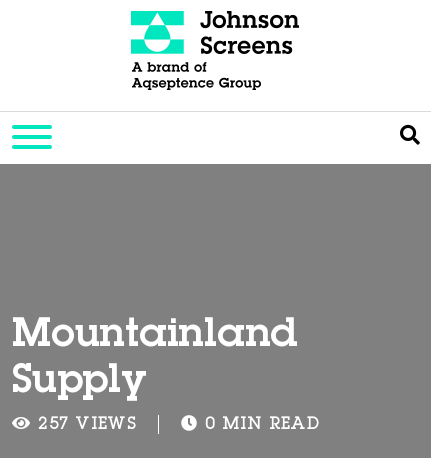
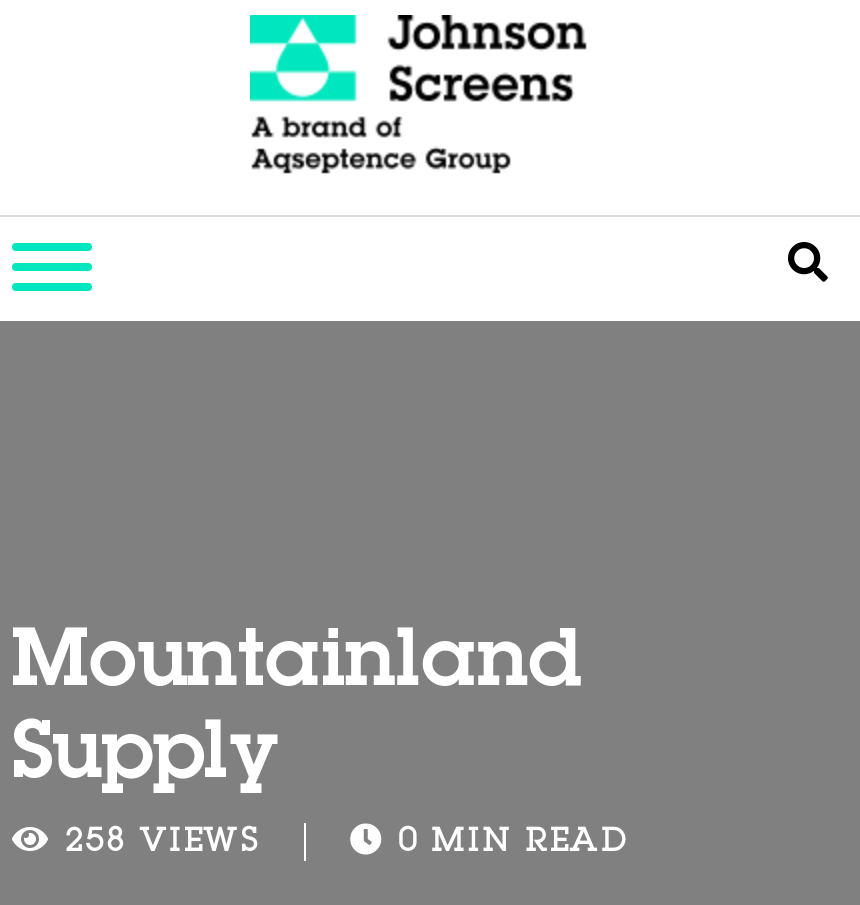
[38,417,136,433] 257 VIEWS -> [65,827,260,859] 258 VIEWS

